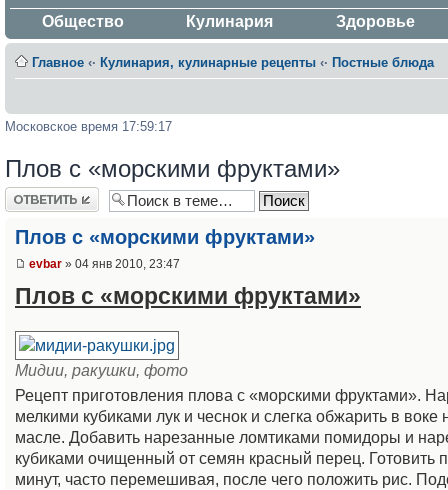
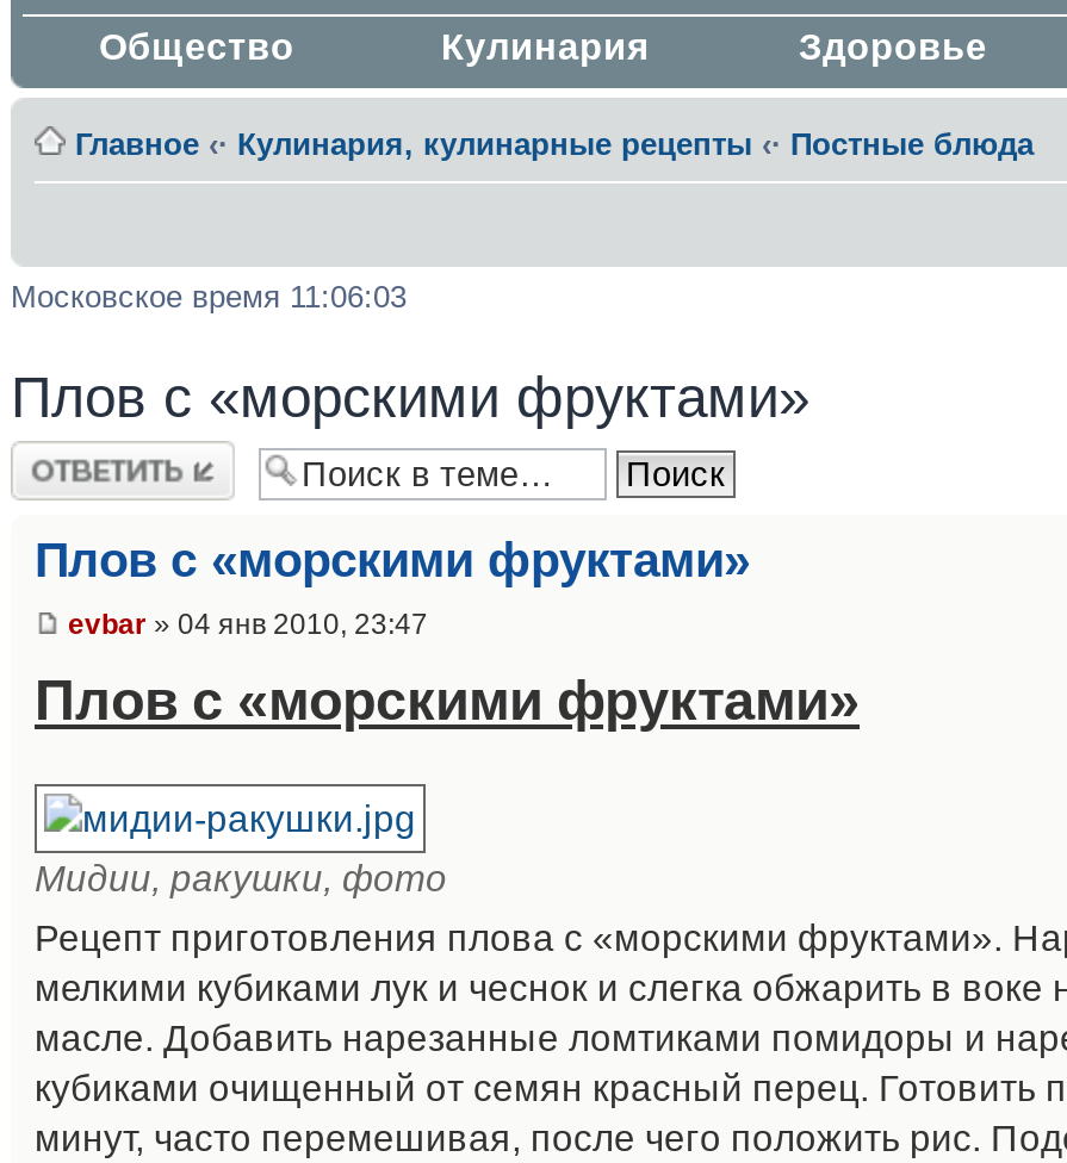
[5,119,172,134] Московское время 17:59:17 -> [11,278,407,314] Московское время 11:06:03

